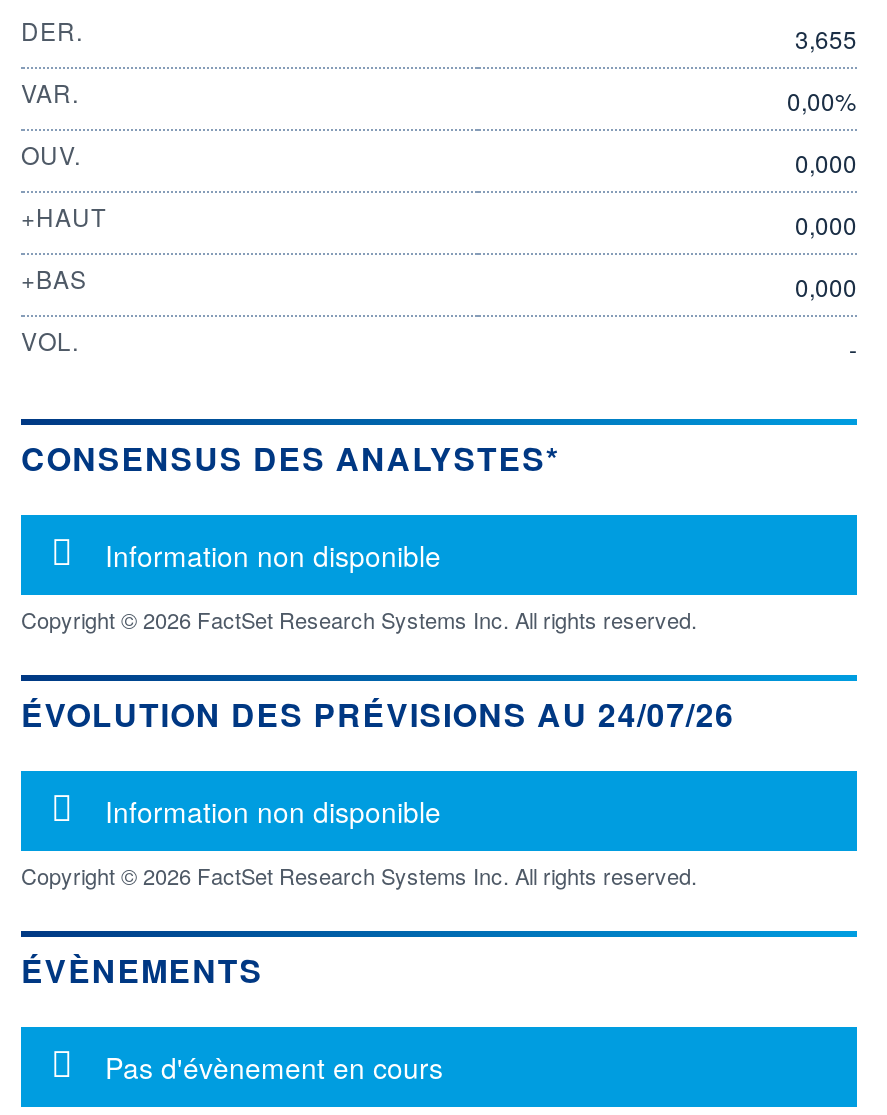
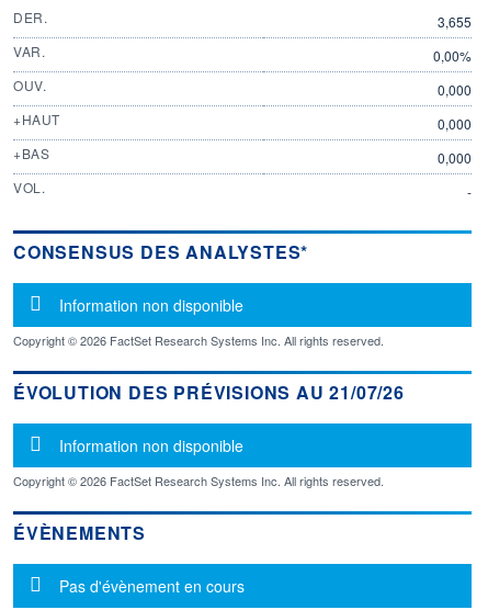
[21,691,735,737] ÉVOLUTION DES PRÉVISIONS AU 24/07/26 -> [13,380,404,405] ÉVOLUTION DES PRÉVISIONS AU 21/07/26

